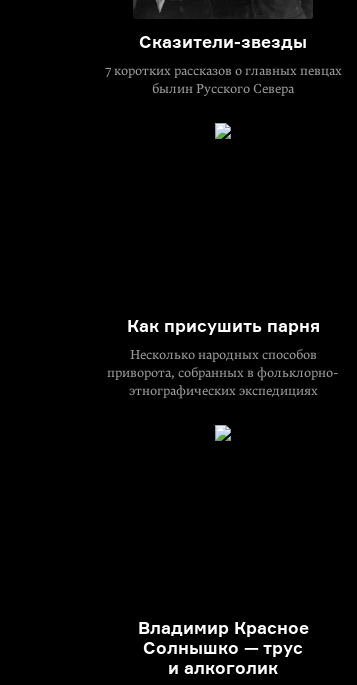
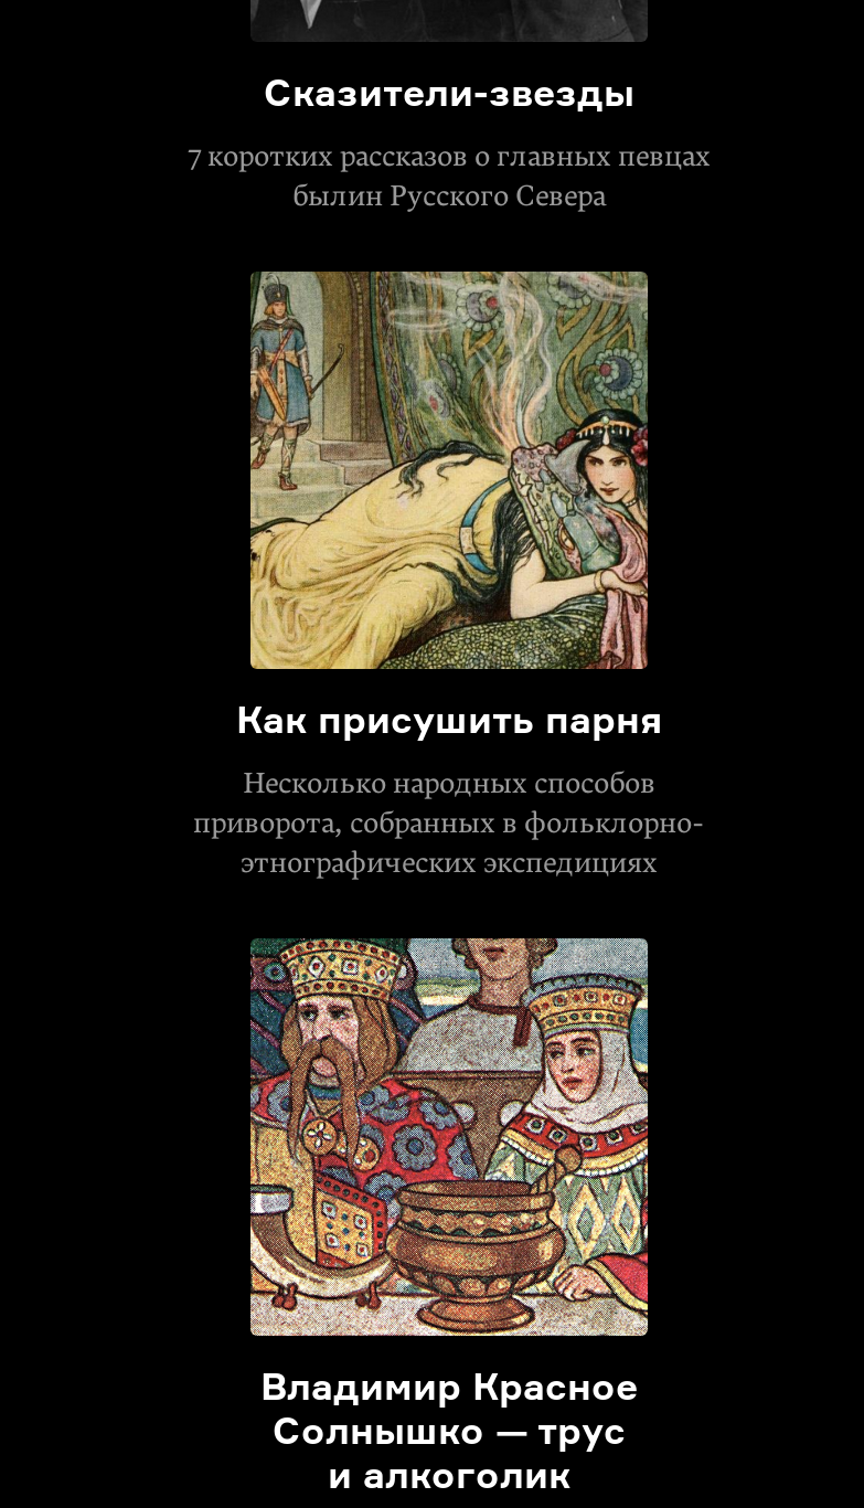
none -> [248,269,650,671] [image]
none -> [248,936,650,1338] [image]

